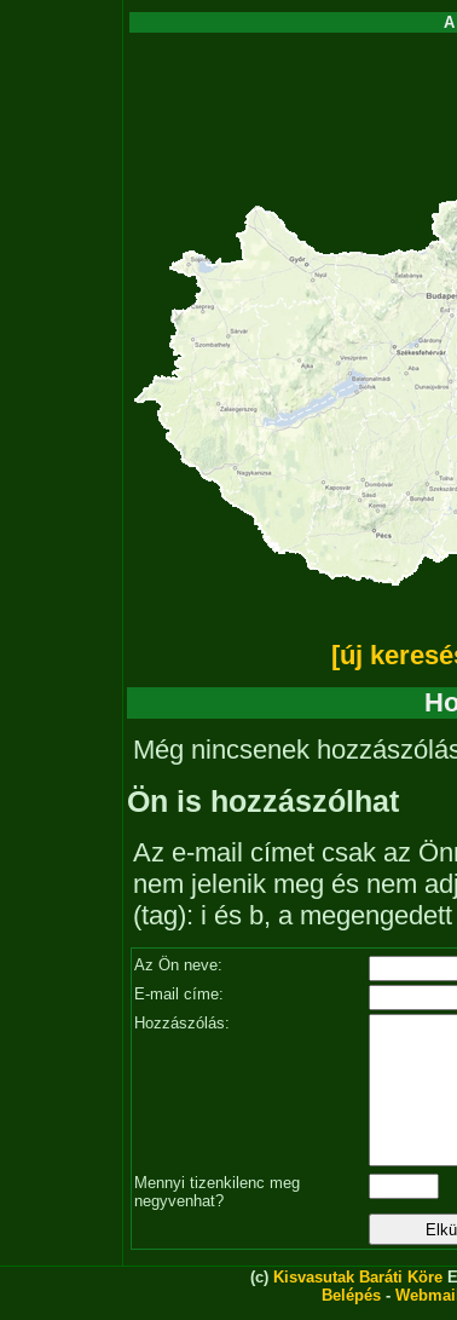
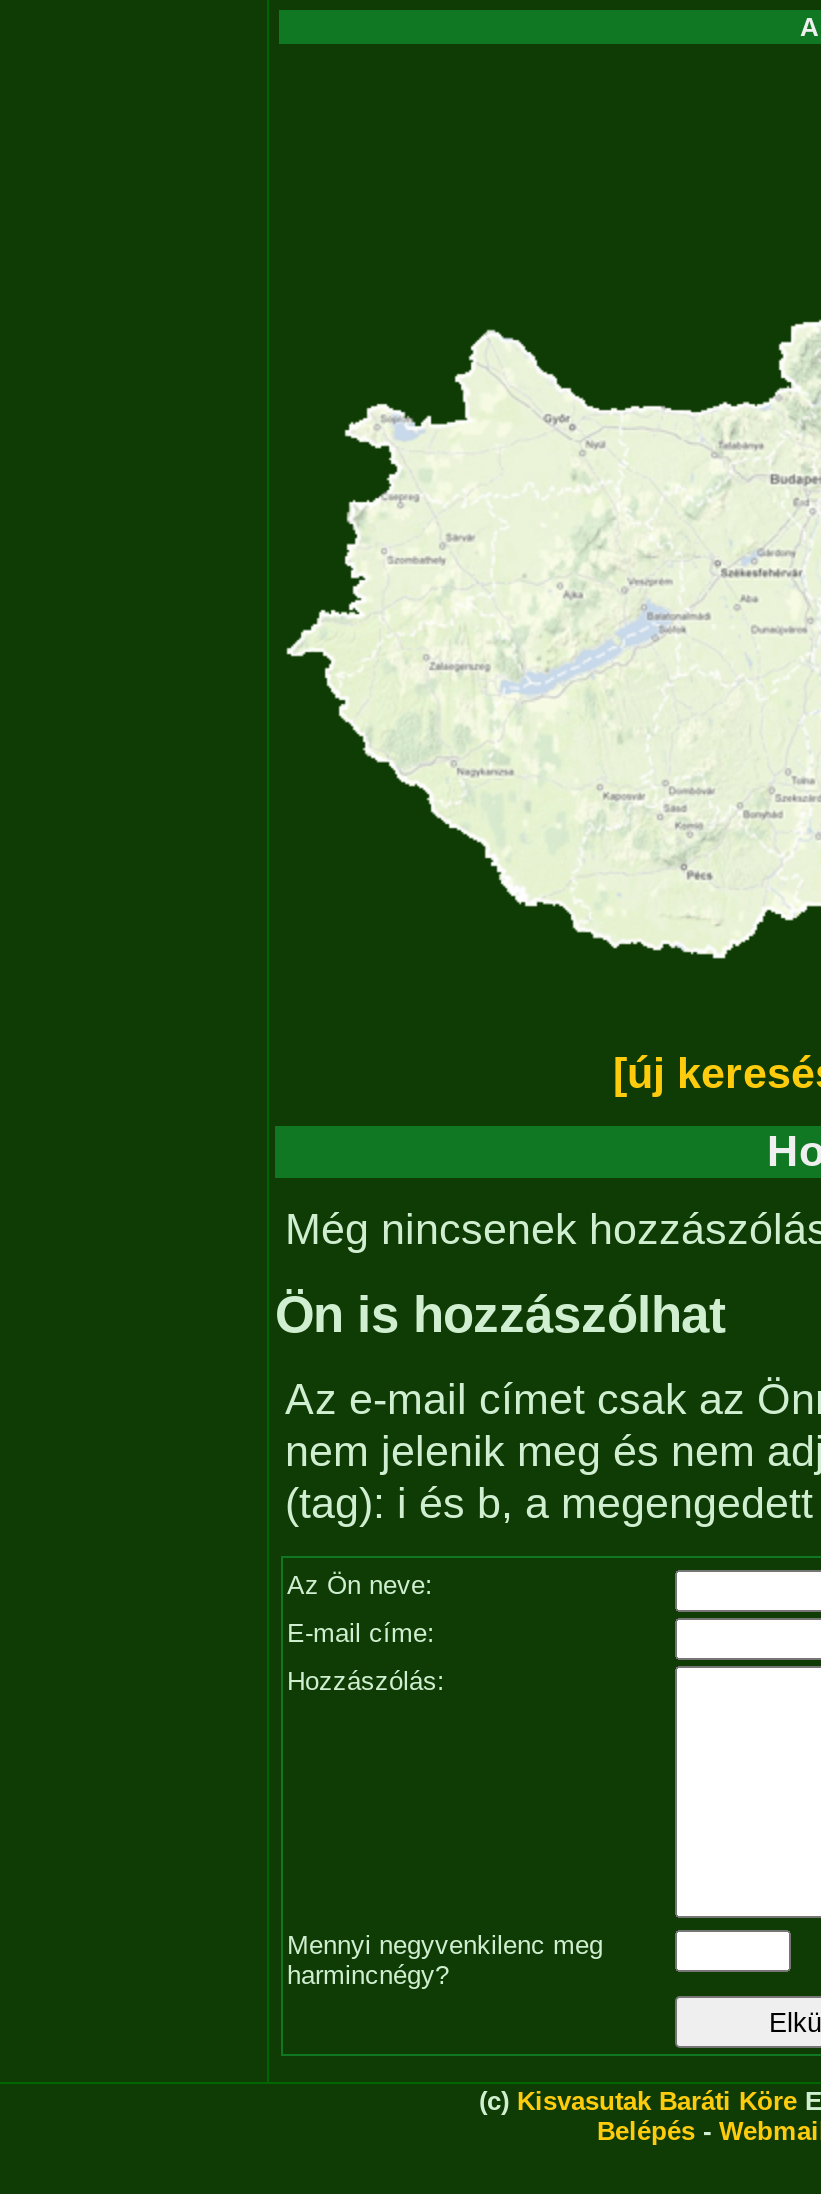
[134,1174,300,1210] Mennyi tizenkilenc meg | negyvenhat? -> [287,1931,603,1991] Mennyi negyvenkilenc meg | harmincnégy?

